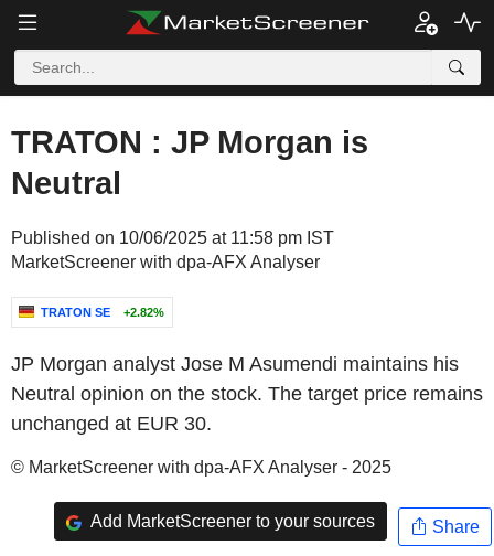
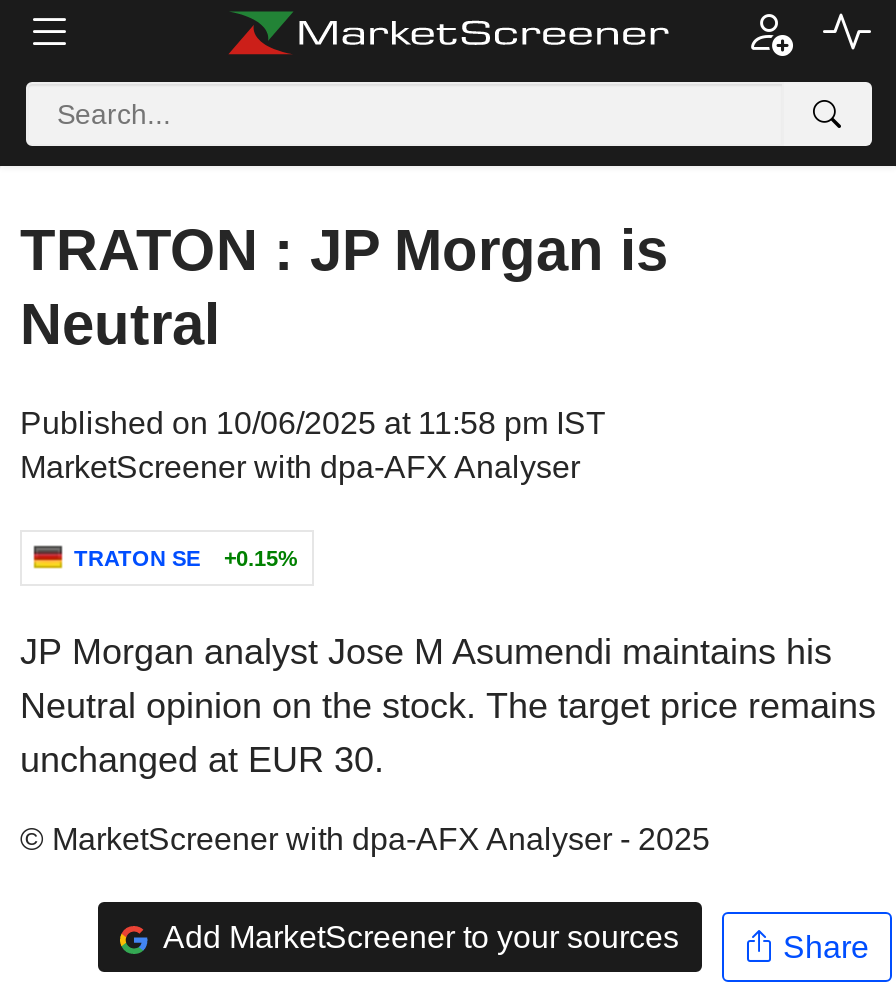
[41,306,164,319] TRATON SE +2.82% -> [74,546,298,570] TRATON SE +0.15%

